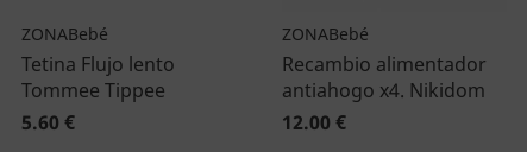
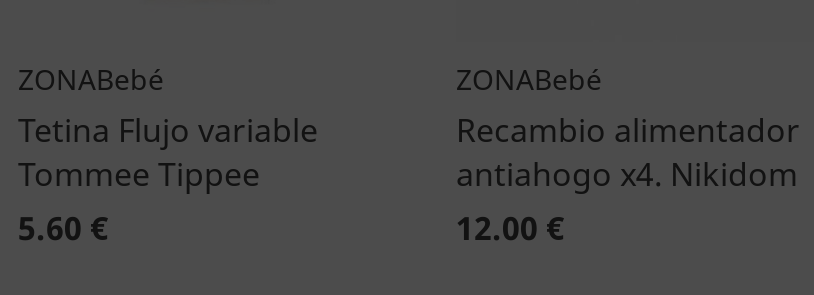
[21,51,175,77] Tetina Flujo lento -> [18,108,318,152] Tetina Flujo variable

